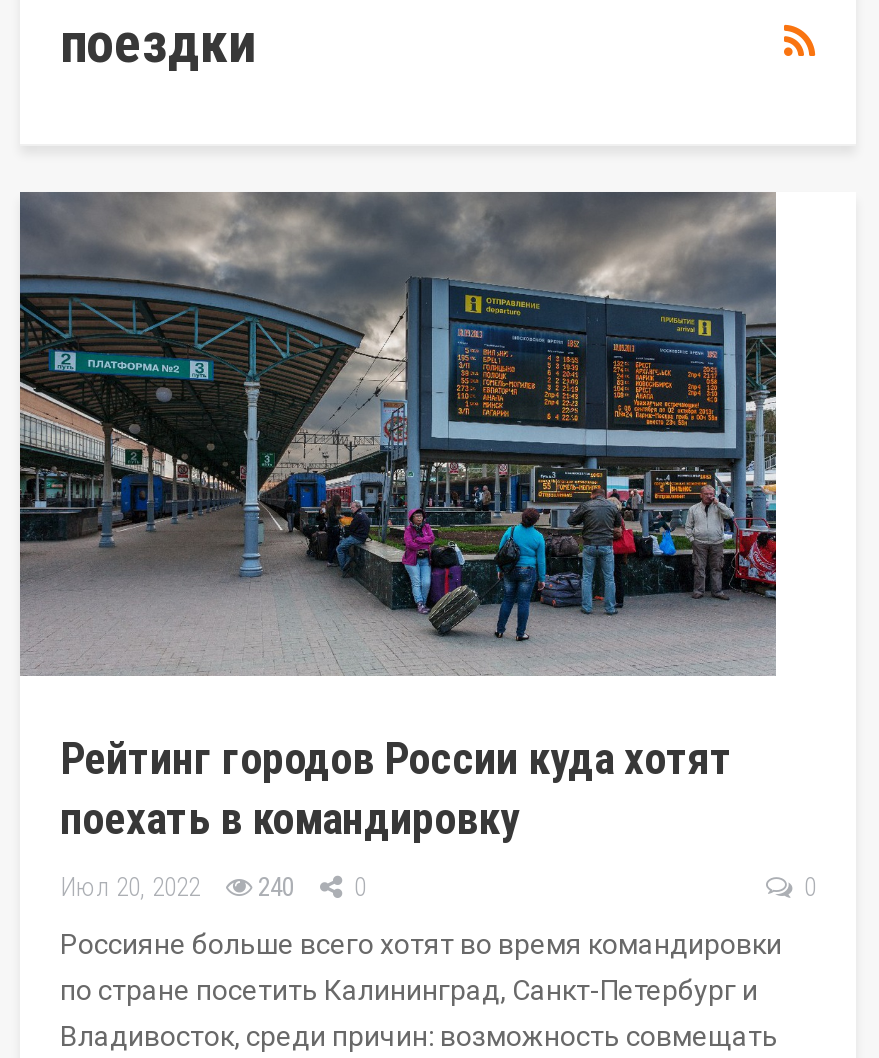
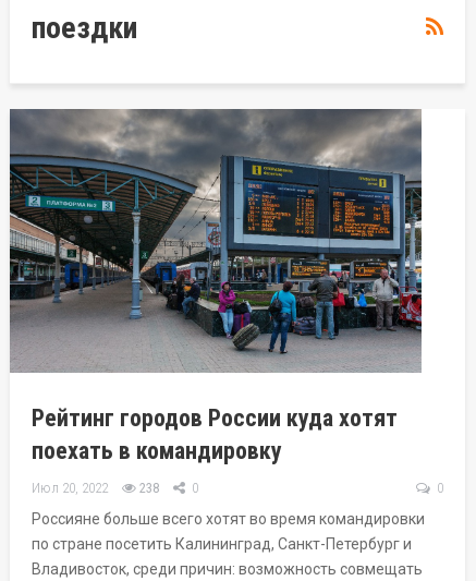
[60,871,366,901] Июл 20, 2022 240 0 -> [32,479,198,496] Июл 20, 2022 238 0

